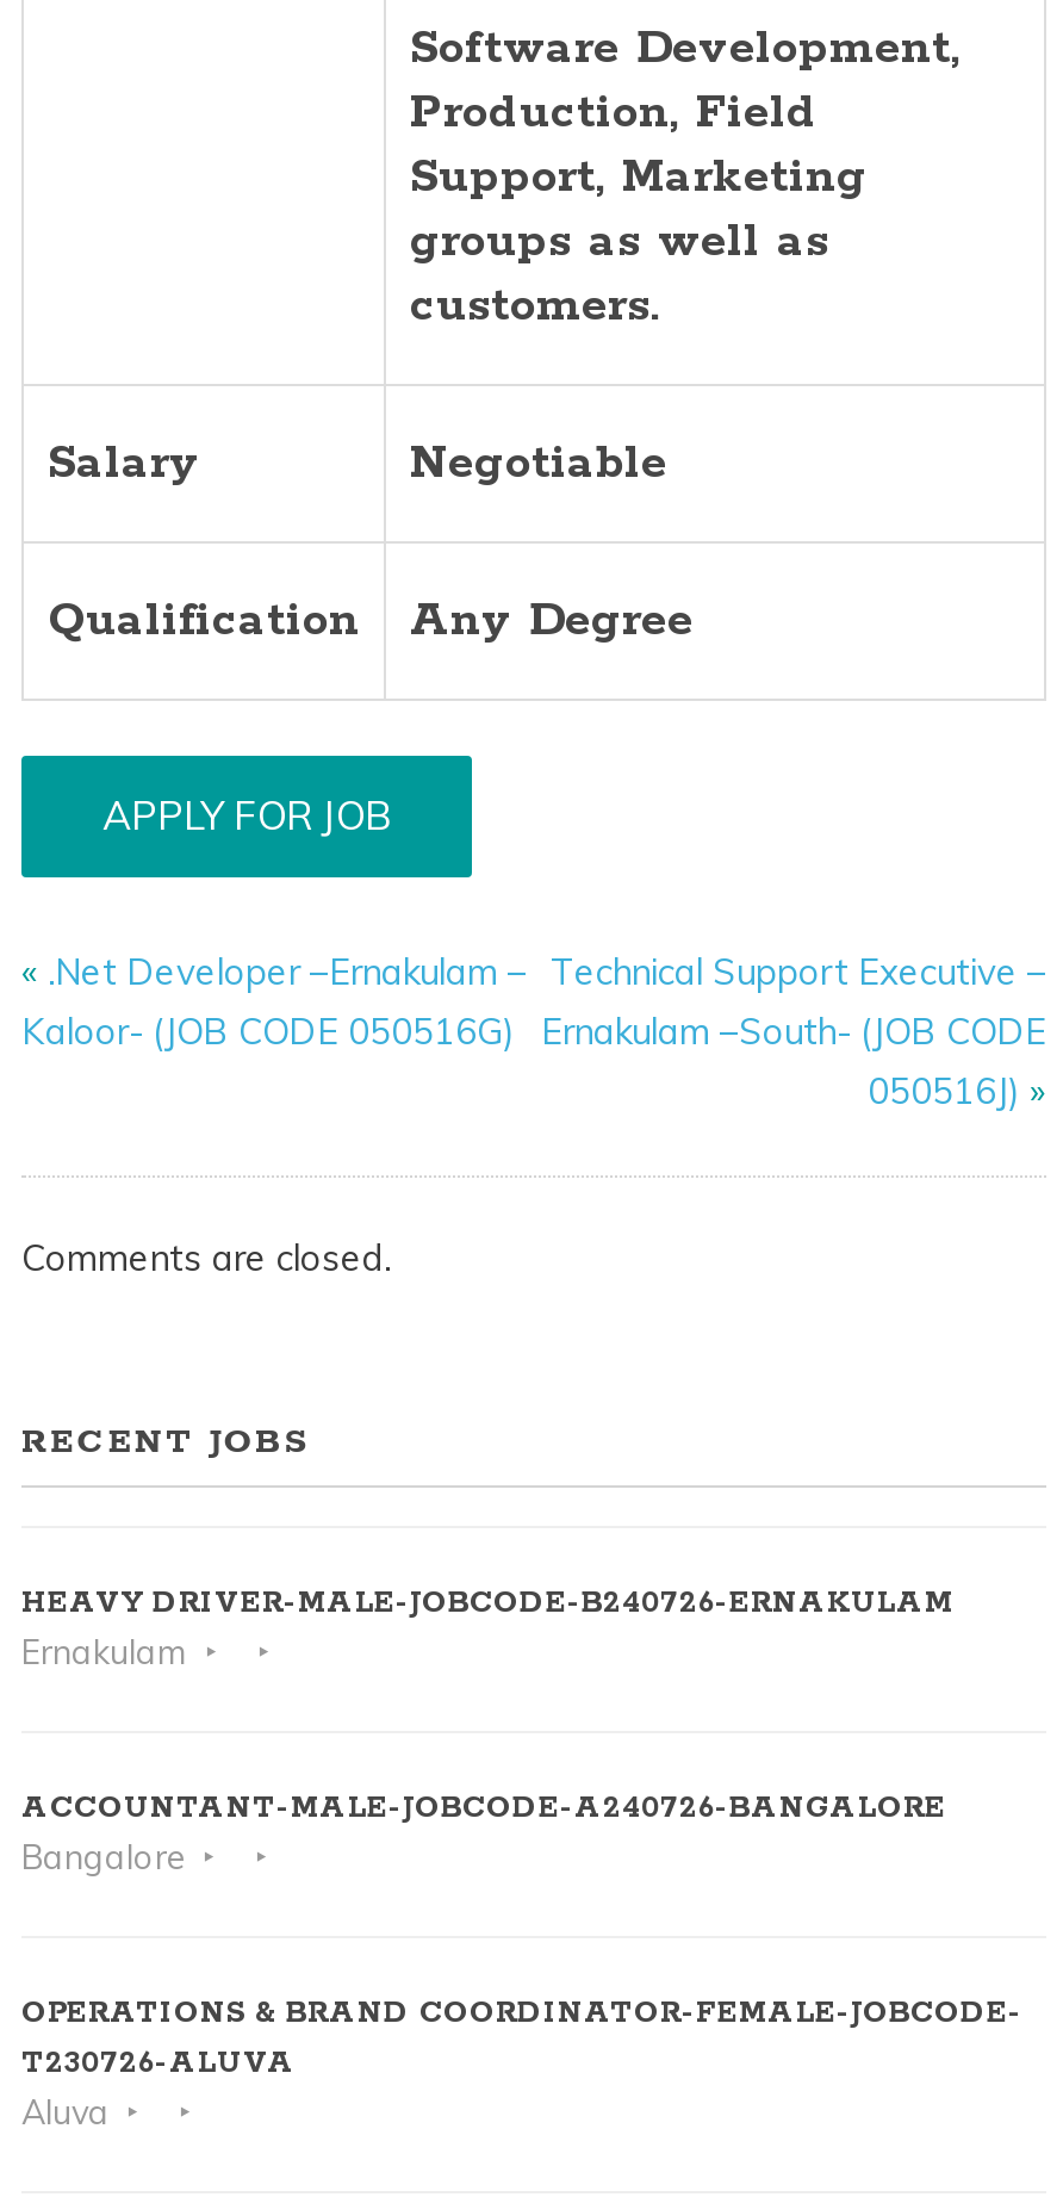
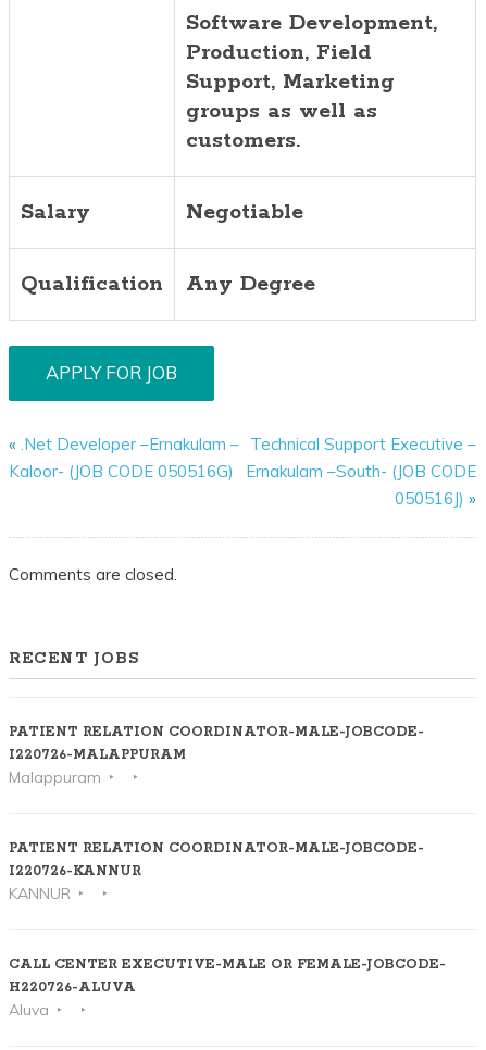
[21,1585,963,1674] HEAVY DRIVER-MALE-JOBCODE-B240726-ERNAKULAM | Ernakulam -> [9,724,424,787] PATIENT RELATION COORDINATOR-MALE-JOBCODE- | I220726-MALAPPURAM | Malappuram
[21,1791,946,1879] ACCOUNTANT-MALE-JOBCODE-A240726-BANGALORE | Bangalore -> [9,840,424,903] PATIENT RELATION COORDINATOR-MALE-JOBCODE- | I220726-KANNUR | KANNUR
[21,1996,1022,2081] OPERATIONS & BRAND COORDINATOR-FEMALE-JOBCODE- | T230726-ALUVA -> [9,957,446,996] CALL CENTER EXECUTIVE-MALE OR FEMALE-JOBCODE- | H220726-ALUVA

